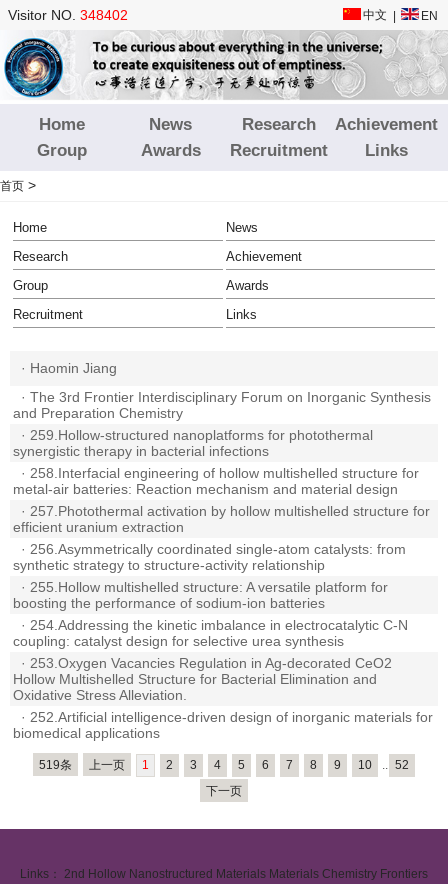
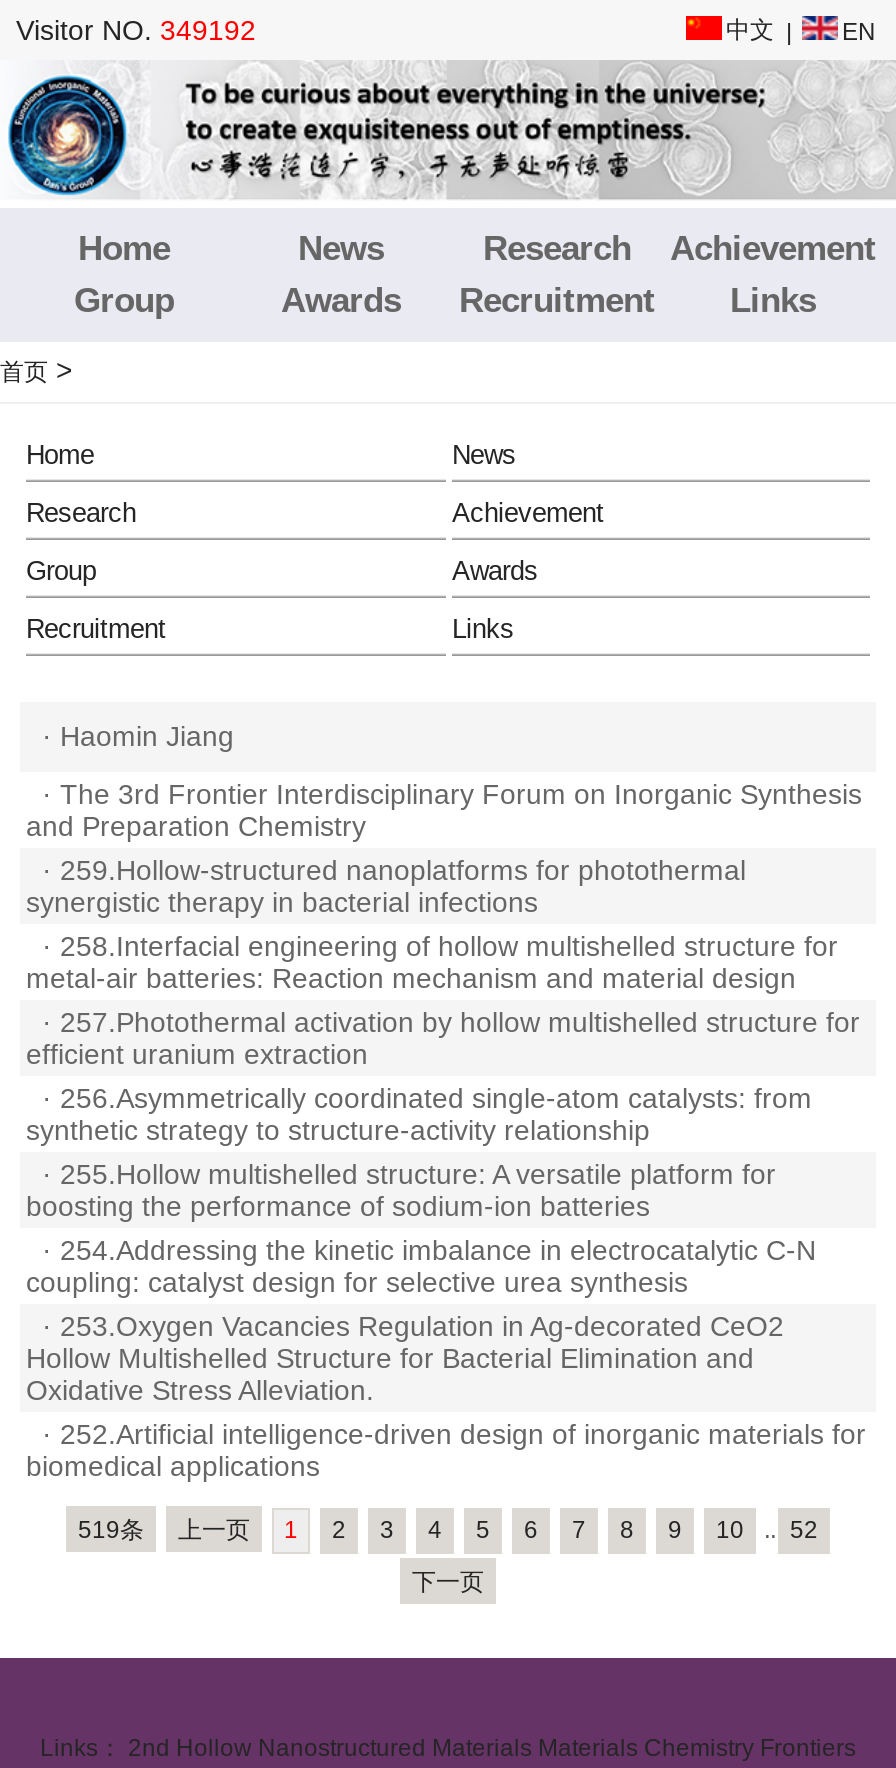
[0,7,128,23] Visitor NO. 348402 -> [0,14,256,46] Visitor NO. 349192

